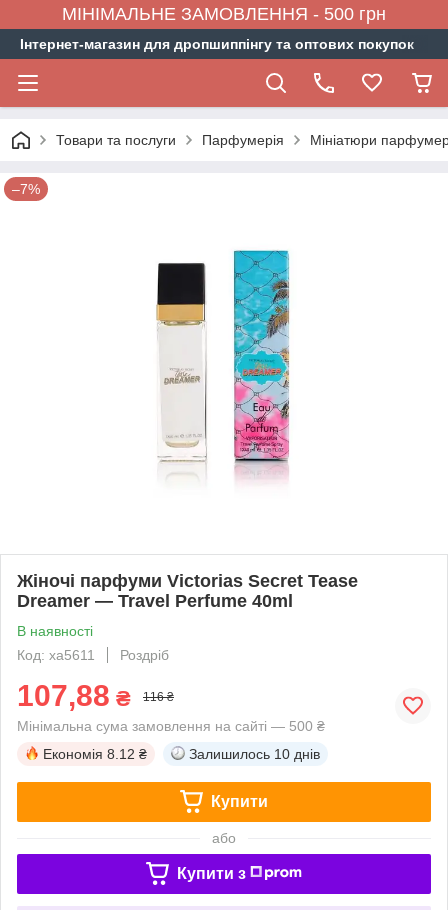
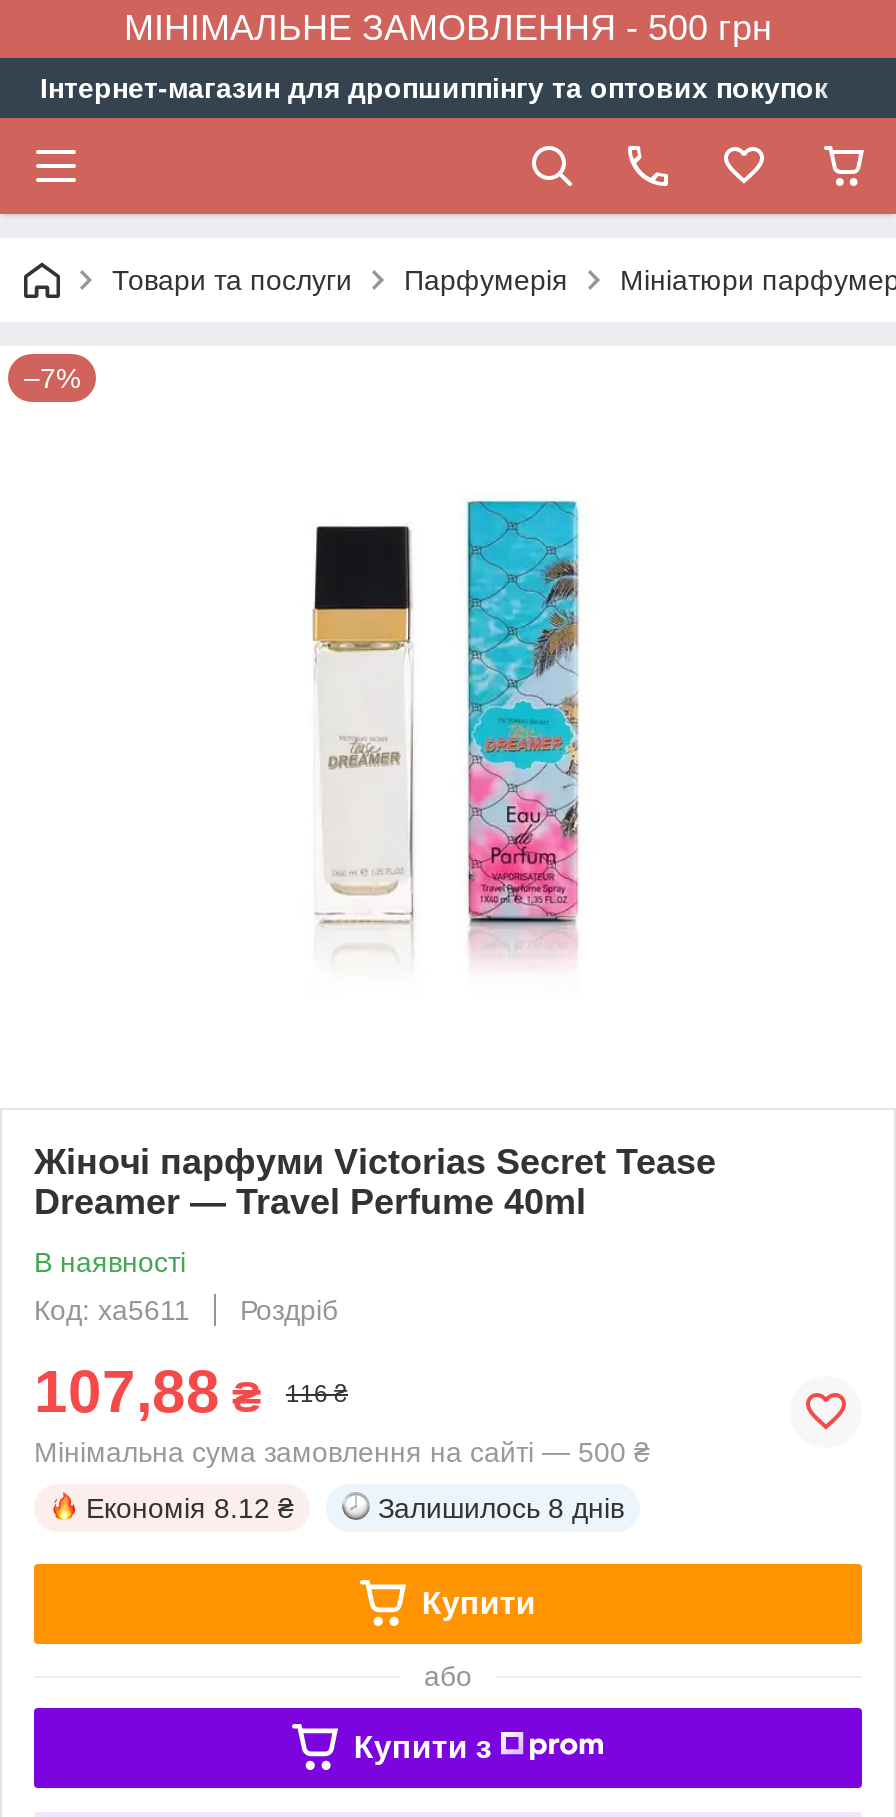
[189,746,320,762] Залишилось 10 днів -> [378,1492,624,1524] Залишилось 8 днів

